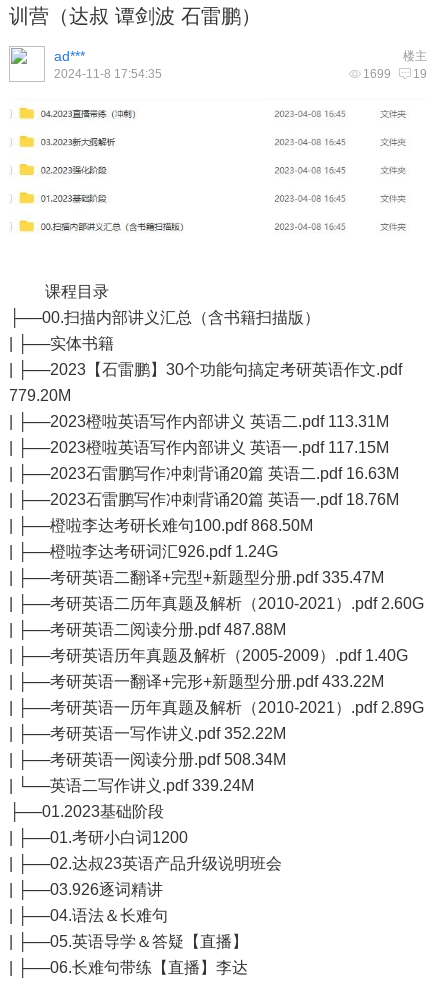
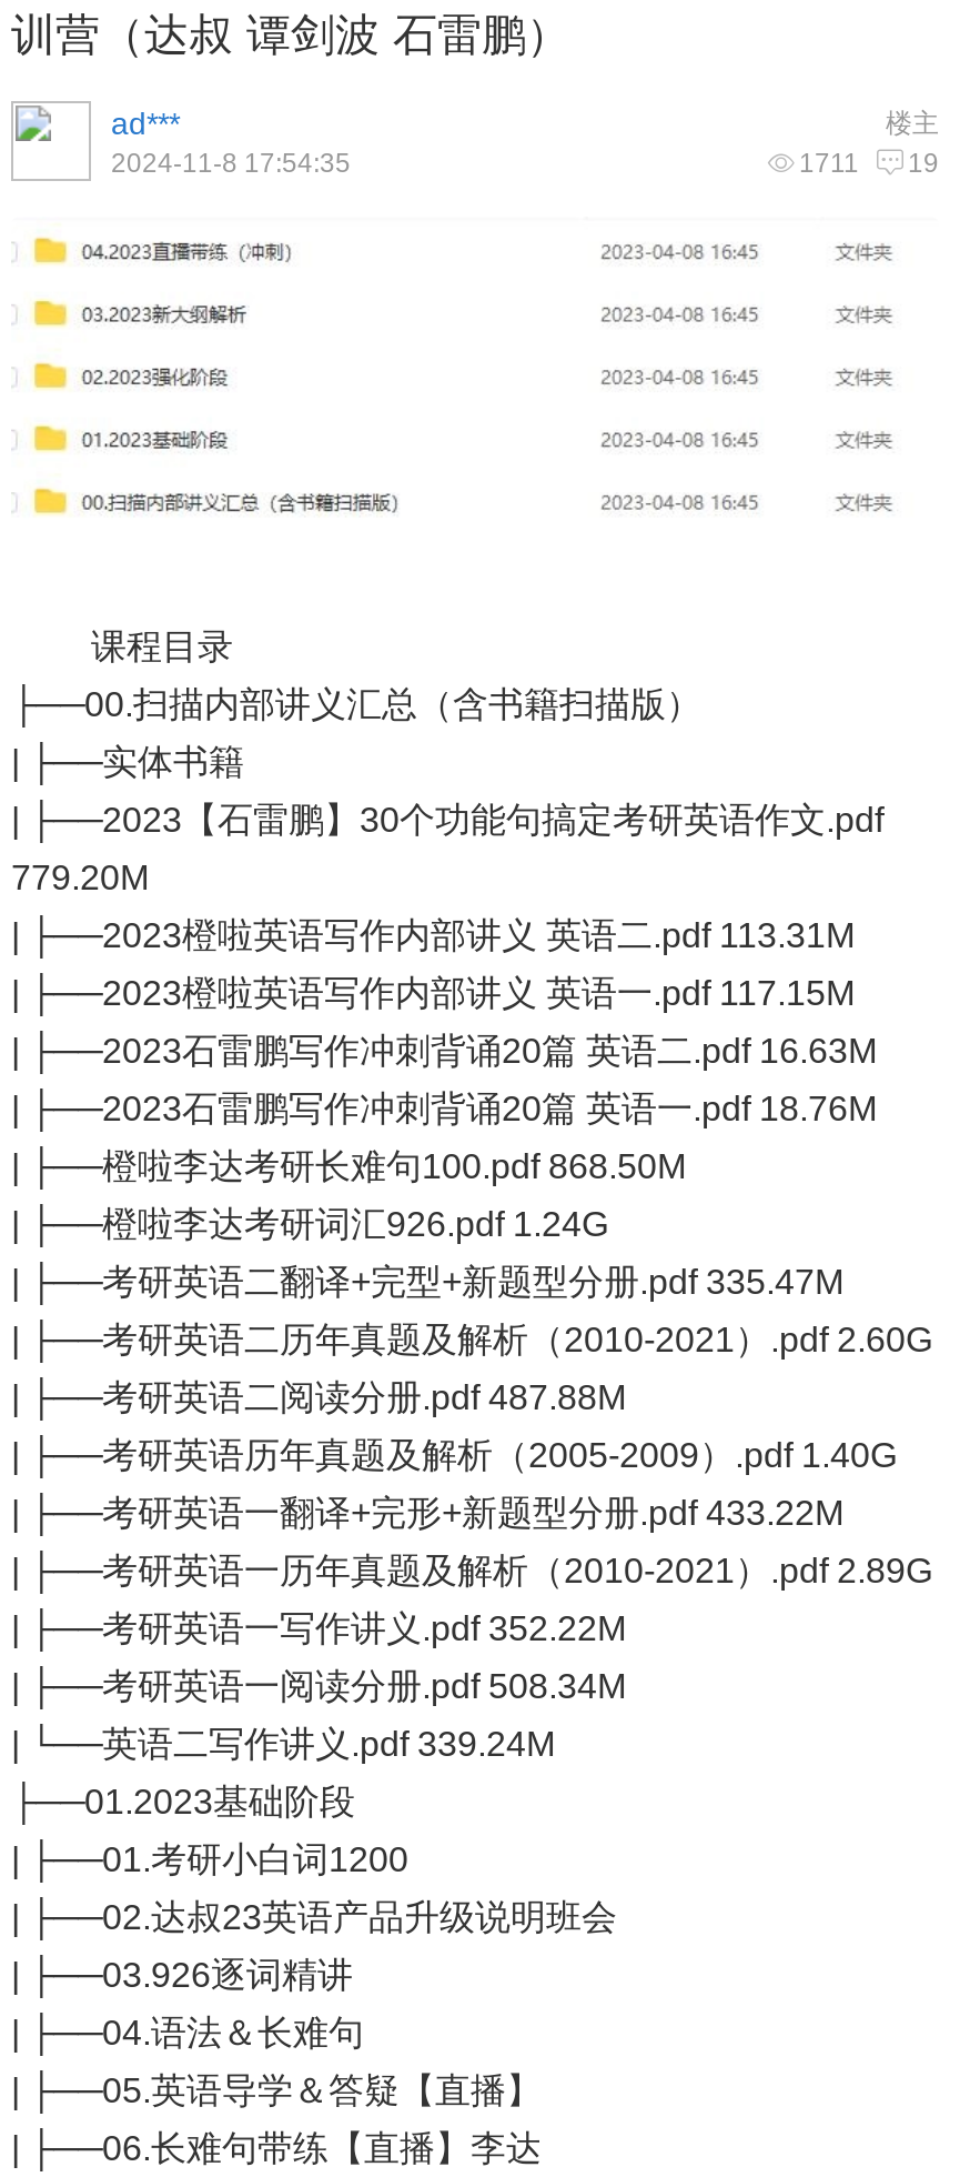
[363,67,427,81] 1699 19 -> [799,148,939,179] 1711 19

